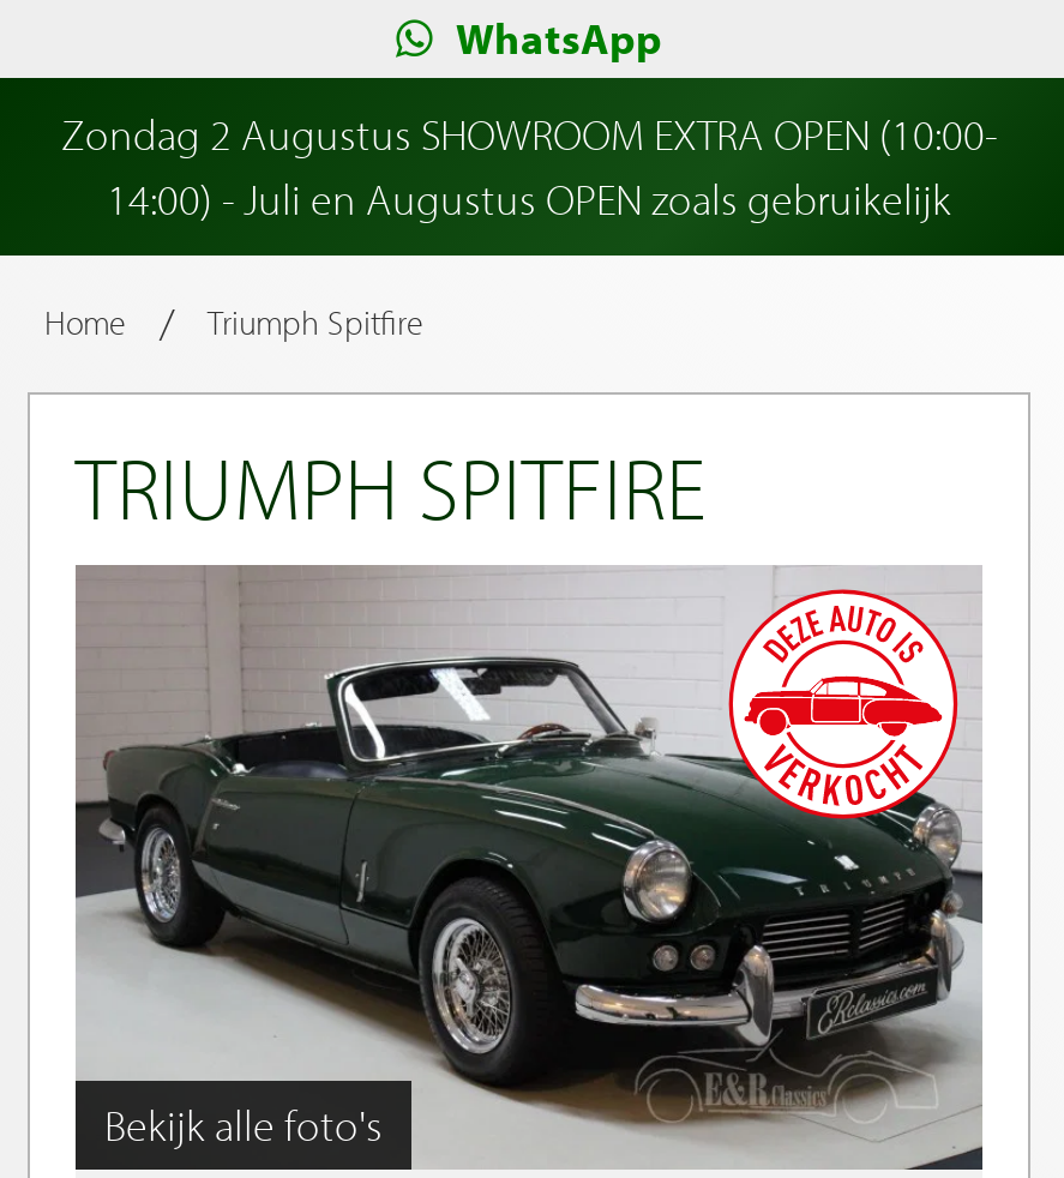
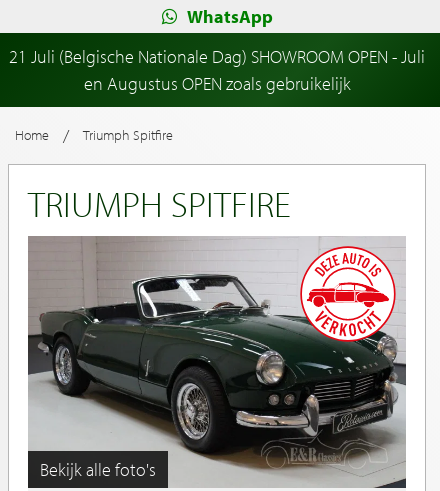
[61,107,997,227] Zondag 2 Augustus SHOWROOM EXTRA OPEN (10:00- | 14:00) - Juli en Augustus OPEN zoals gebruikelijk -> [9,45,425,95] 21 Juli (Belgische Nationale Dag) SHOWROOM OPEN - Juli | en Augustus OPEN zoals gebruikelijk

